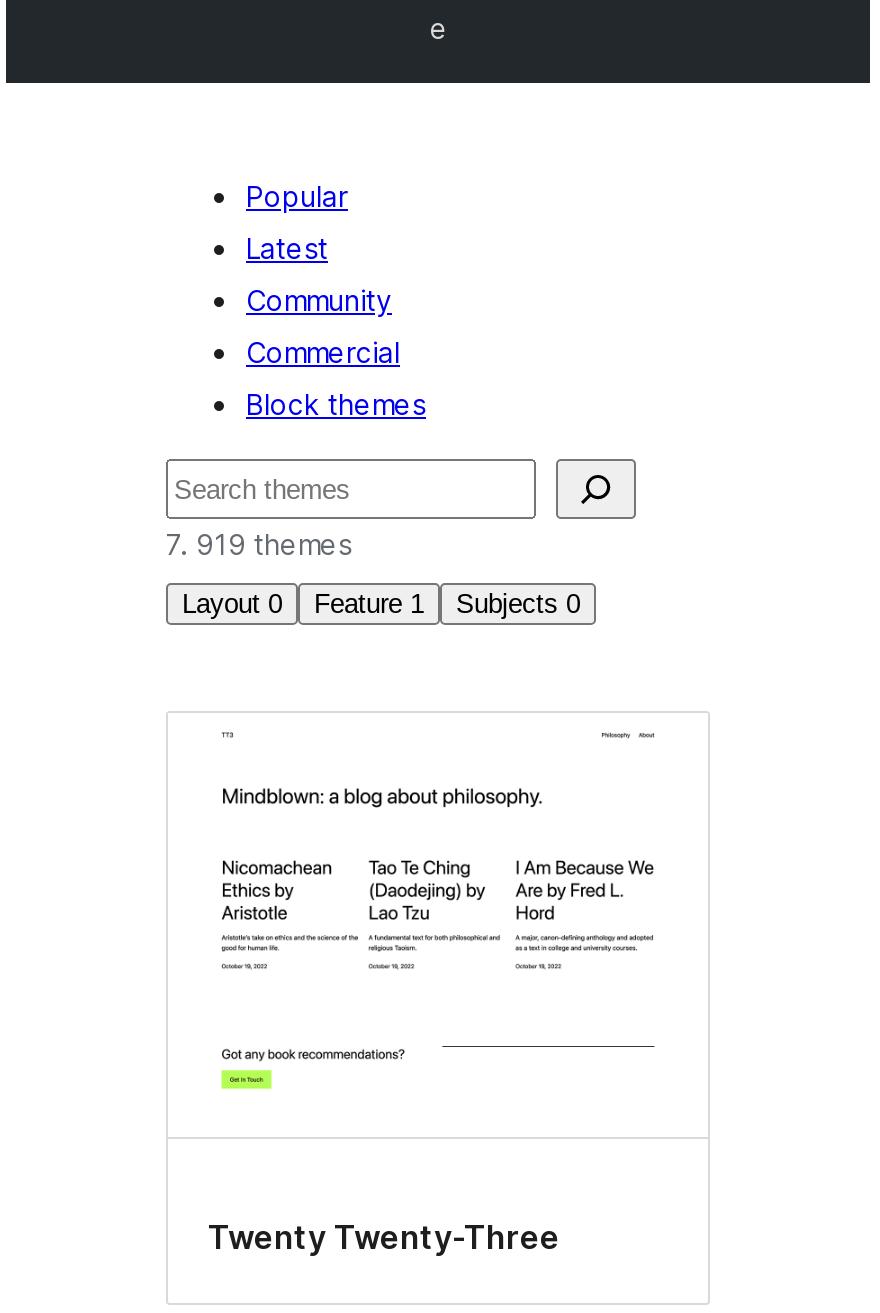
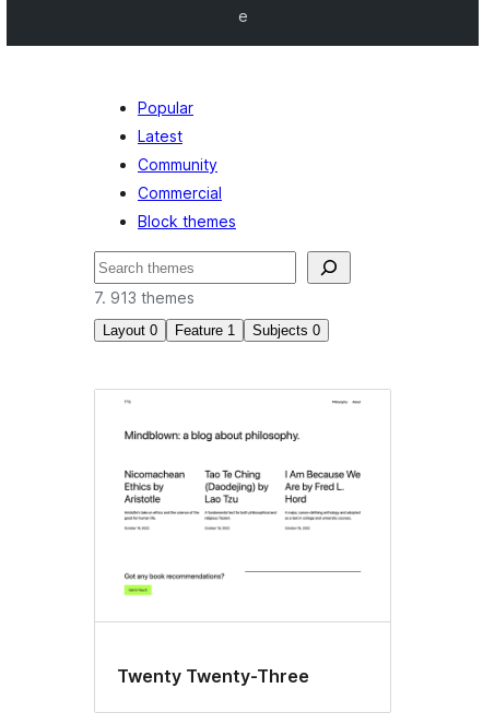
[166,527,352,561] 7. 919 themes -> [94,288,195,307] 7. 913 themes

